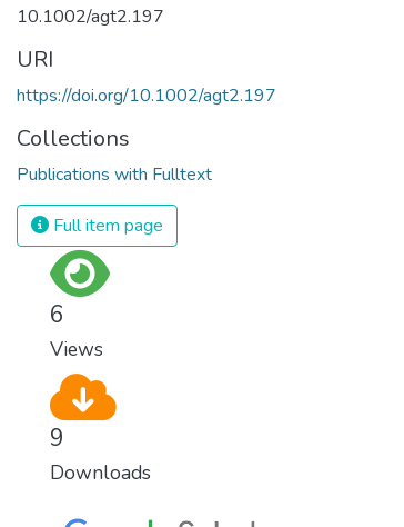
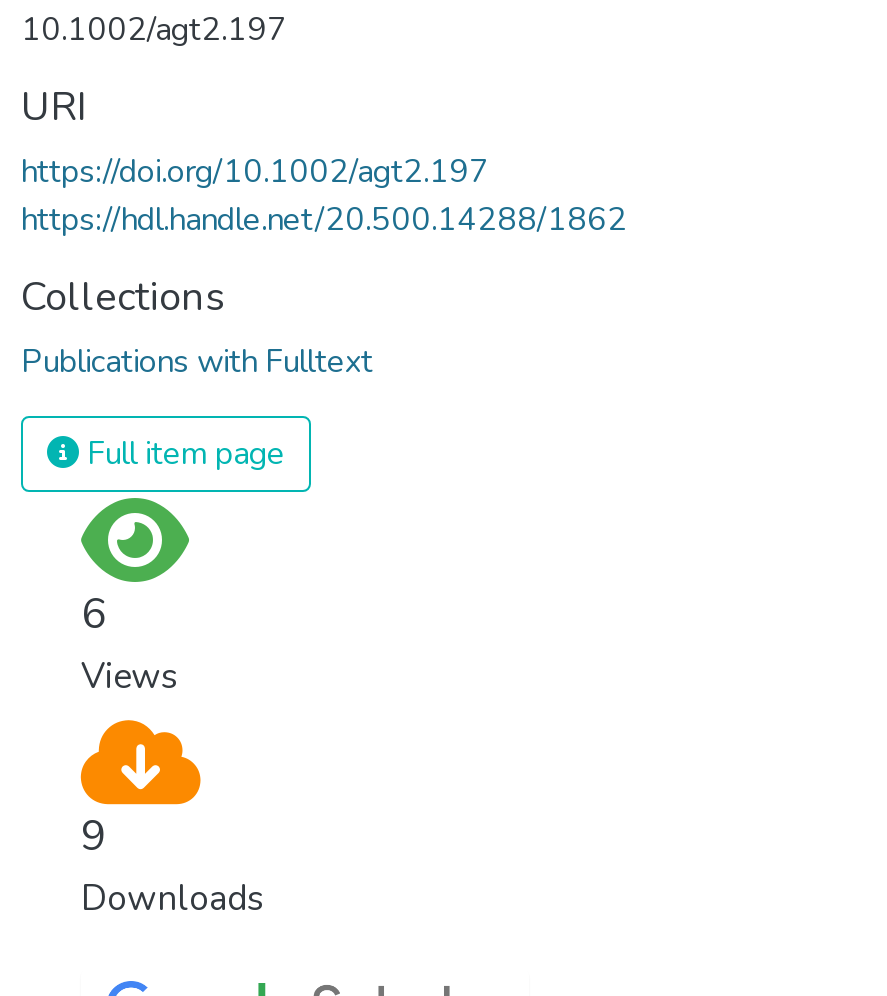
none -> [21,197,627,241] https://hdl.handle.net/20.500.14288/1862

